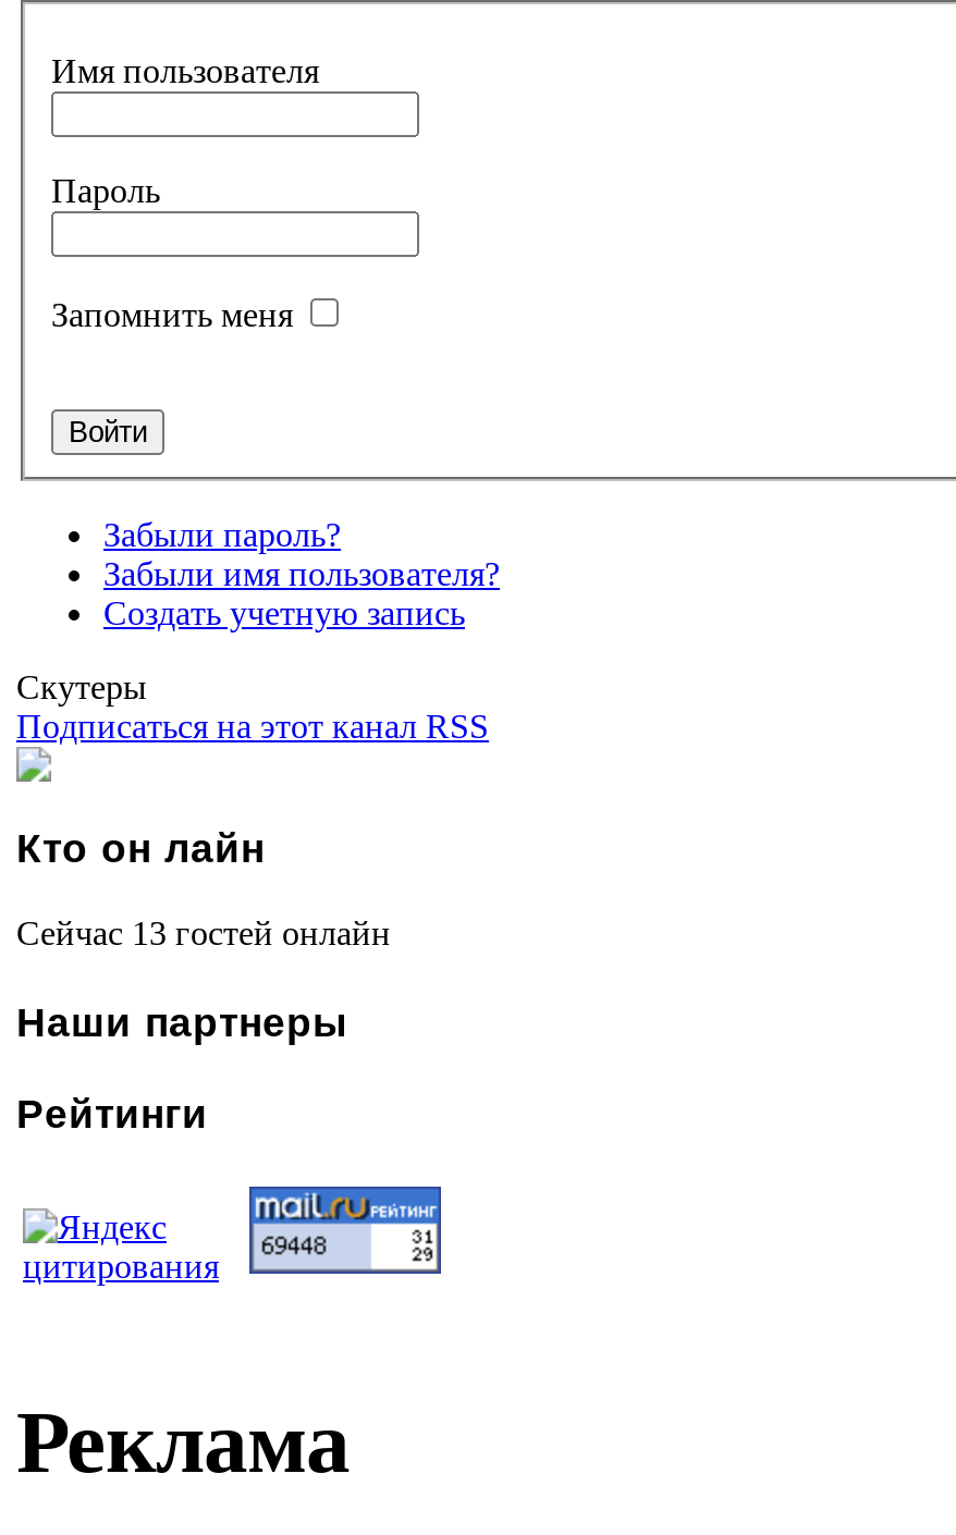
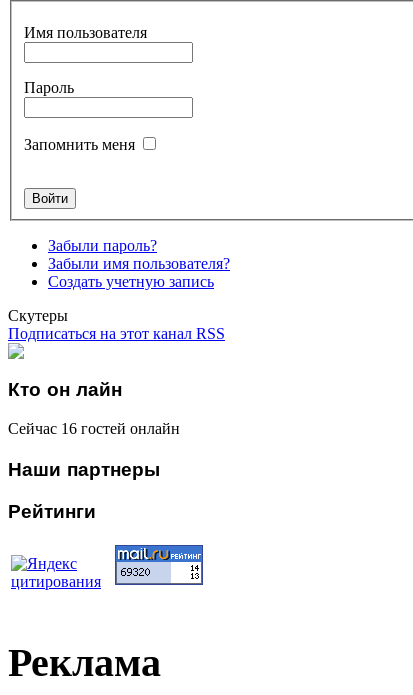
[16,914,391,951] Сейчас 13 гостей онлайн -> [8,420,180,437] Сейчас 16 гостей онлайн

